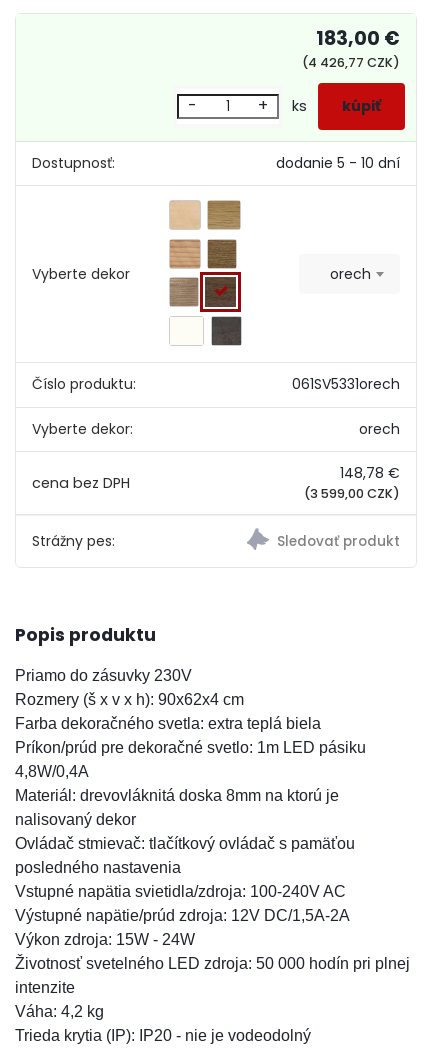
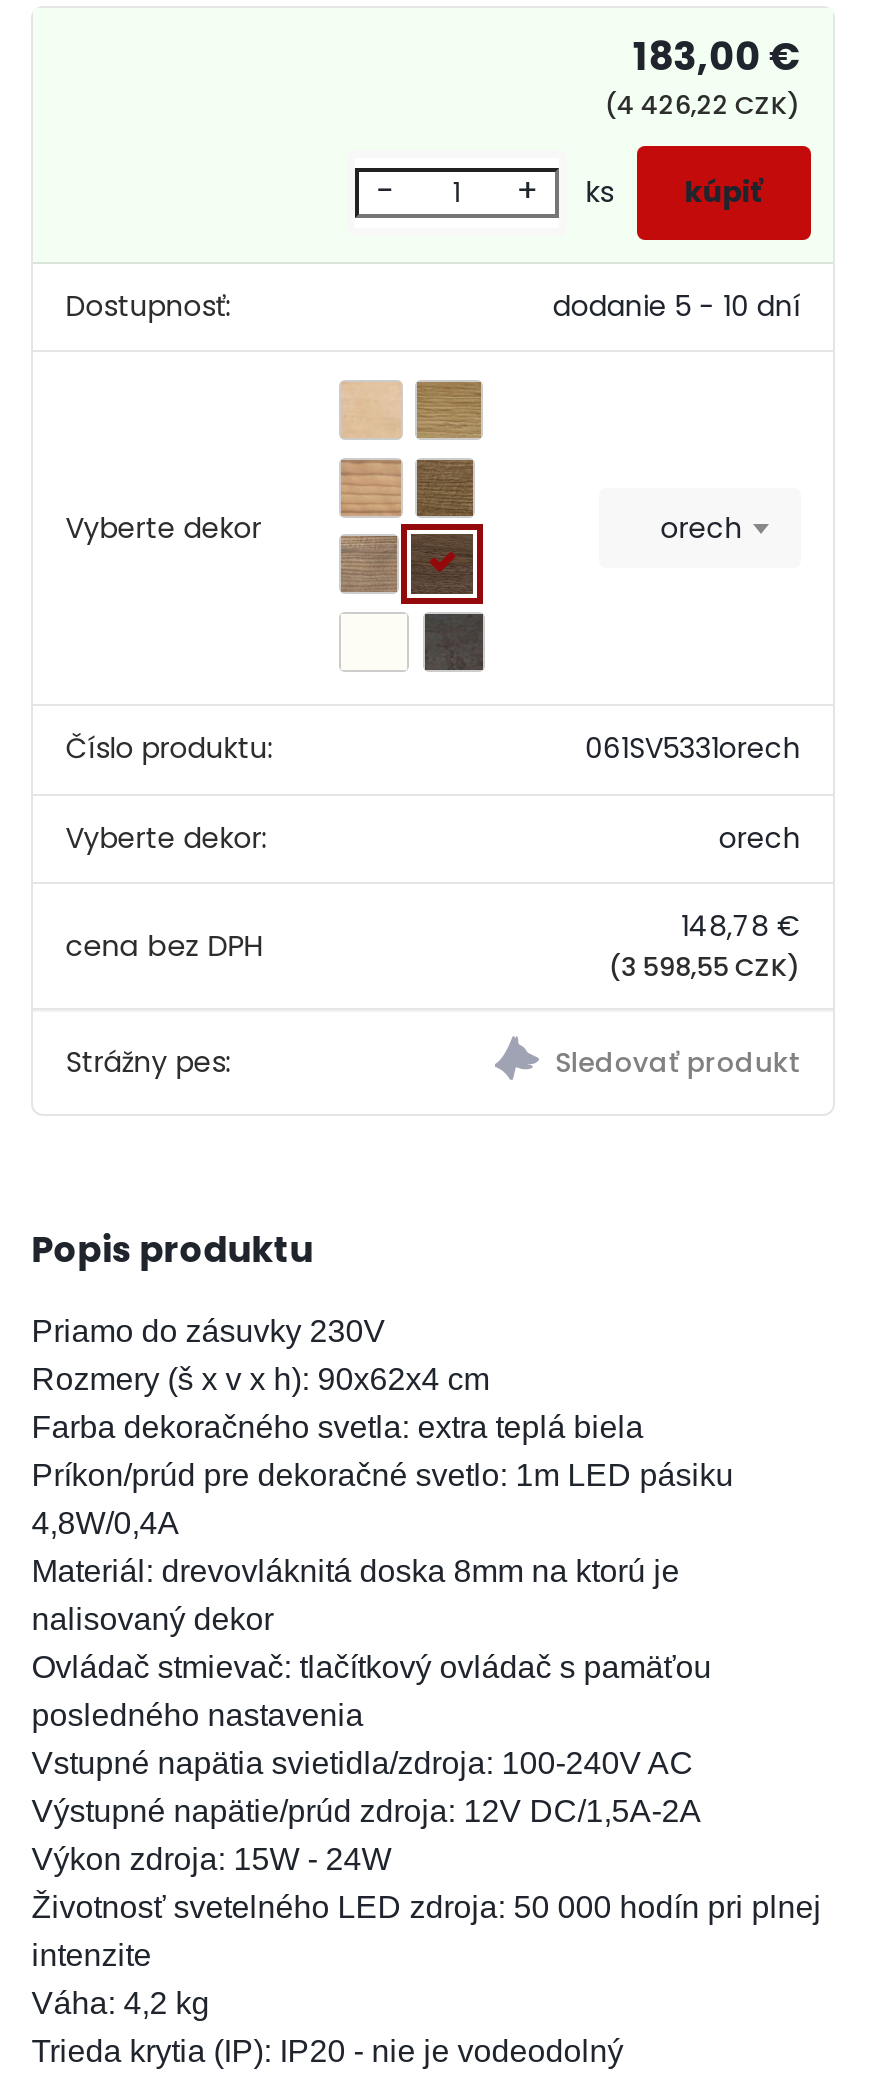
[302,54,400,71] (4 426,77 CZK) -> [605,88,801,122] (4 426,22 CZK)
[304,485,400,502] (3 599,00 CZK) -> [609,950,801,984] (3 598,55 CZK)

